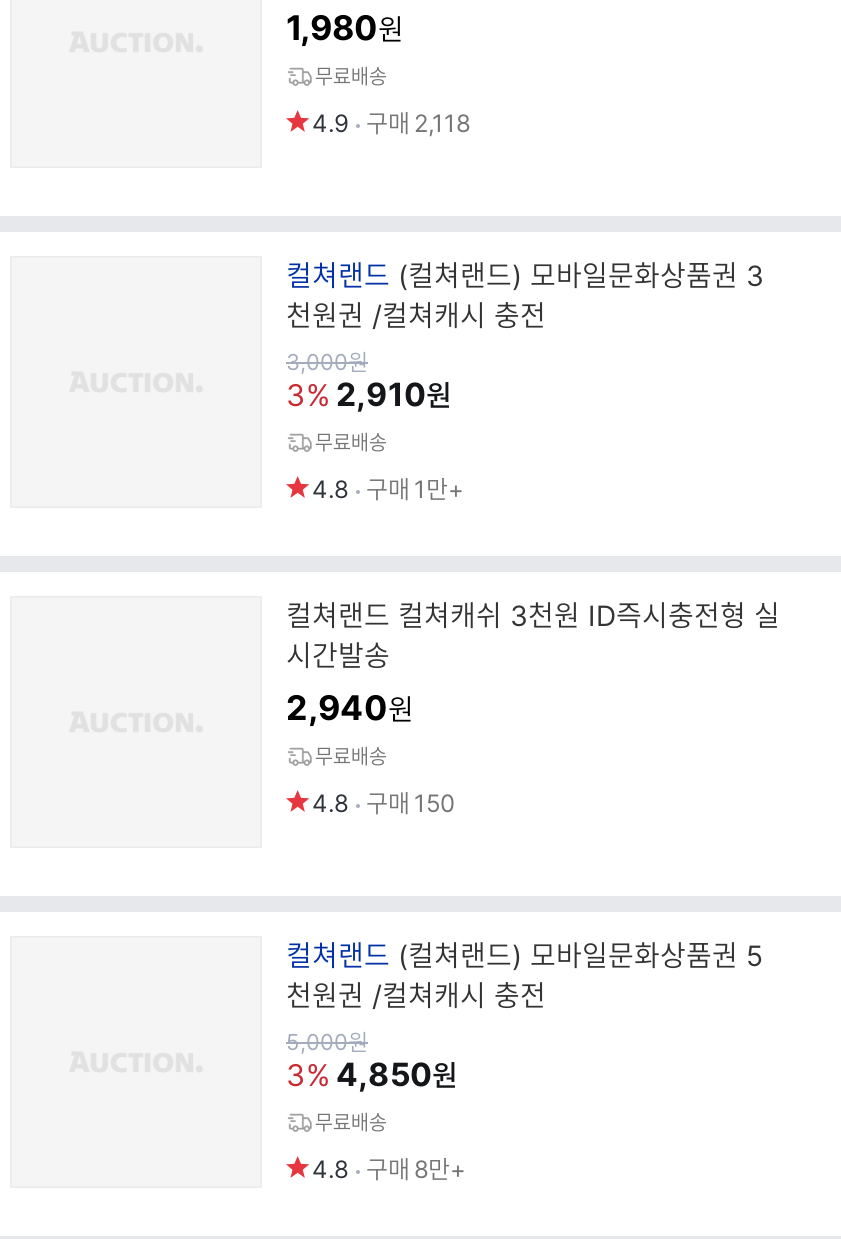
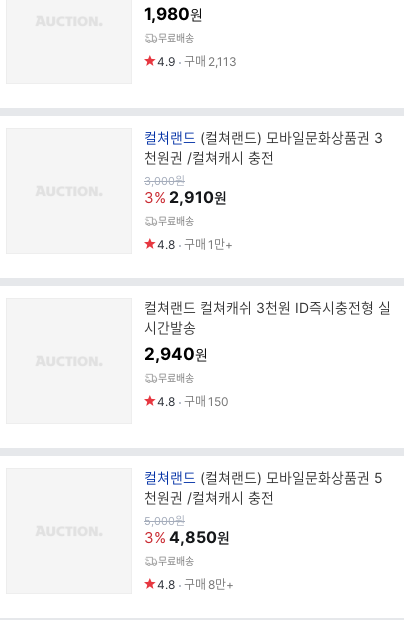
[312,108,470,138] 4.9 구매 2,118 -> [157,54,237,69] 4.9 구매 2,113

